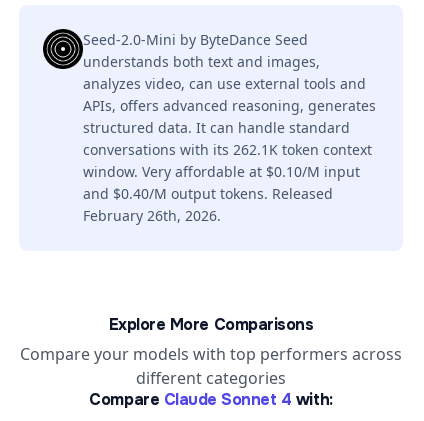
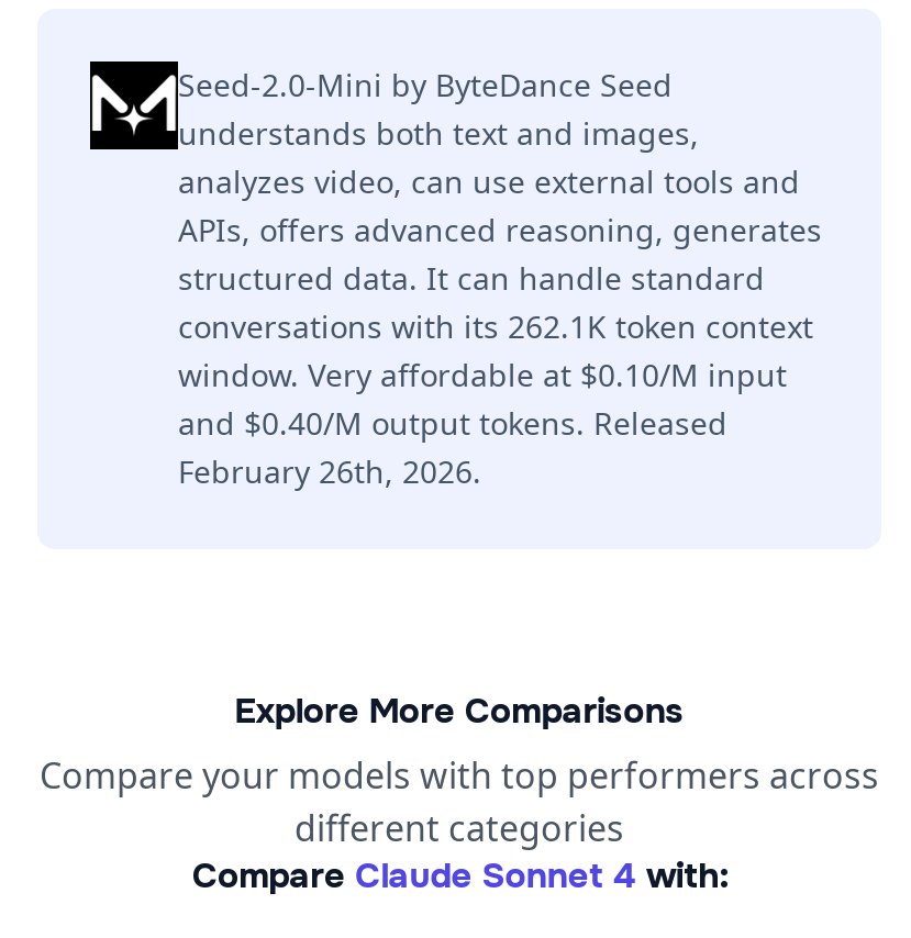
[43,28,80,70] [image] -> [88,59,171,152] [image]

